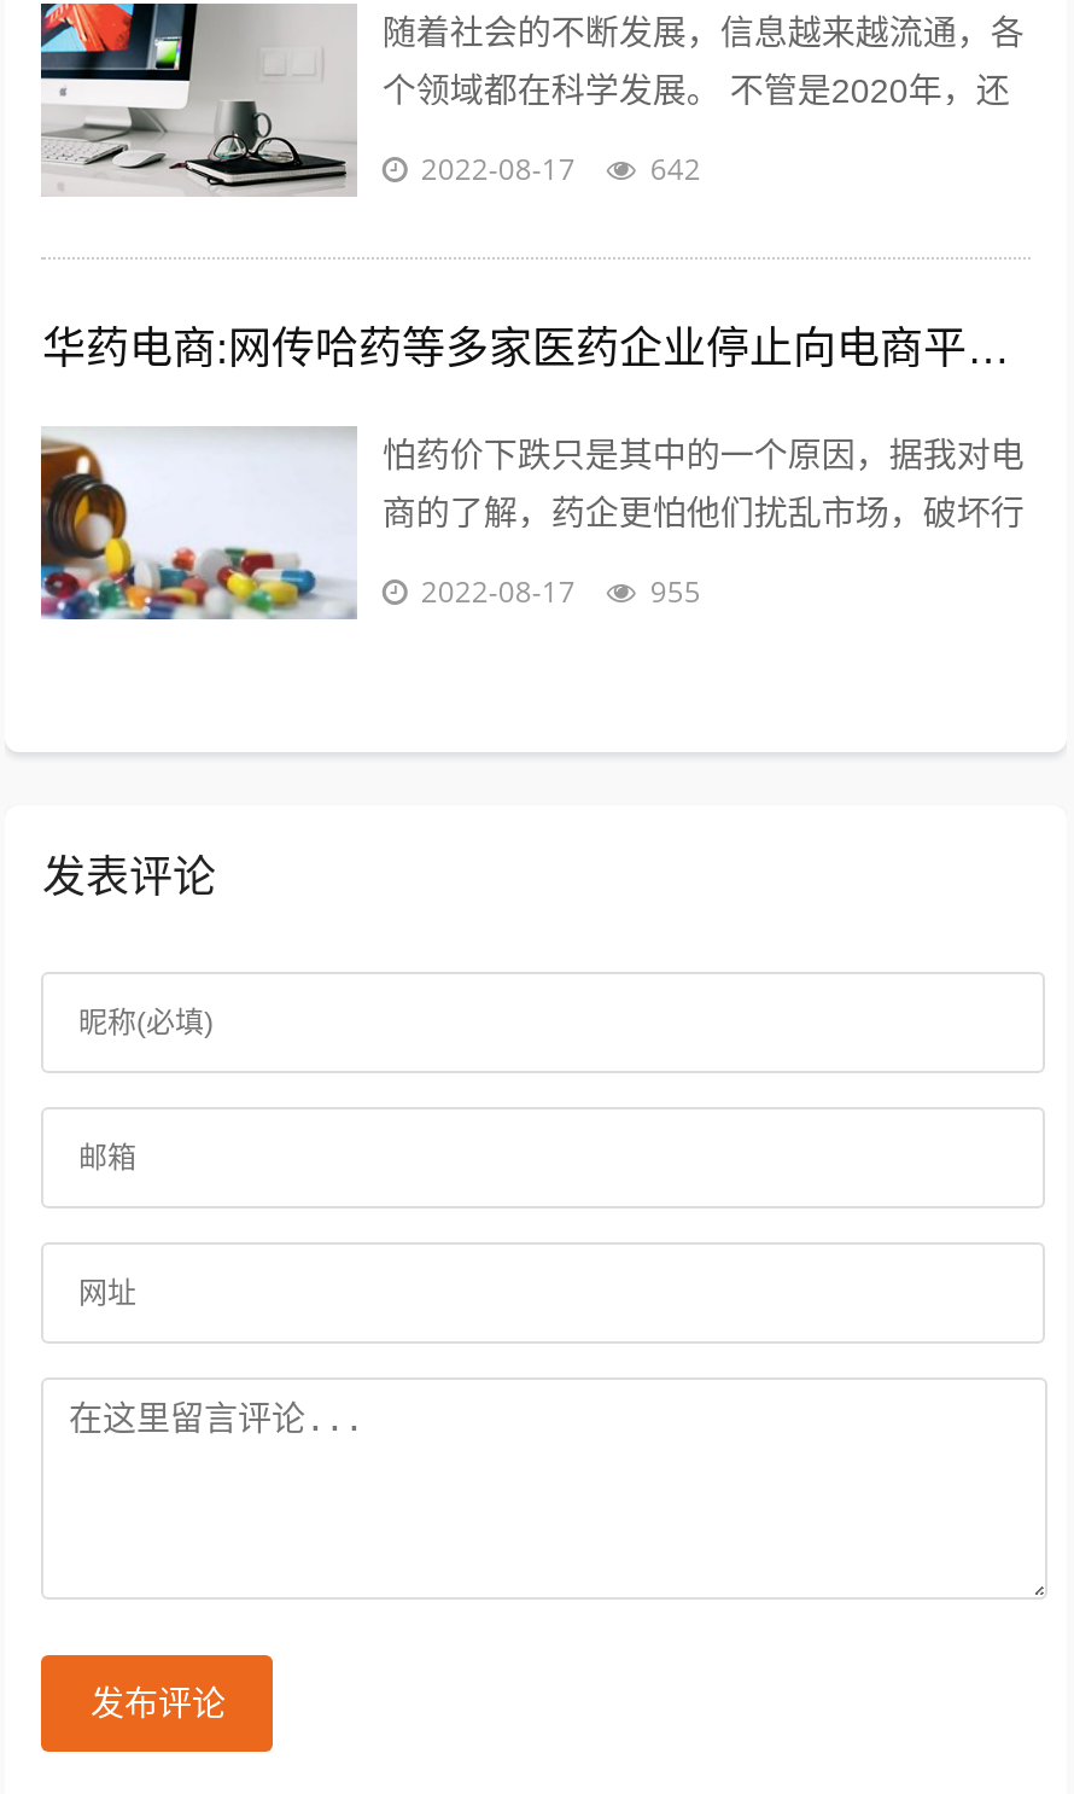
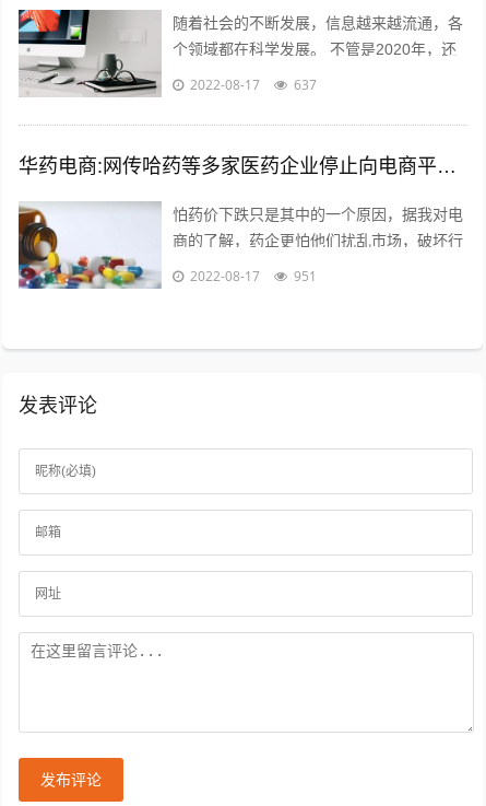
[650,148,701,190] 642 -> [294,75,317,94] 637
[650,571,701,612] 955 -> [294,267,317,285] 951

